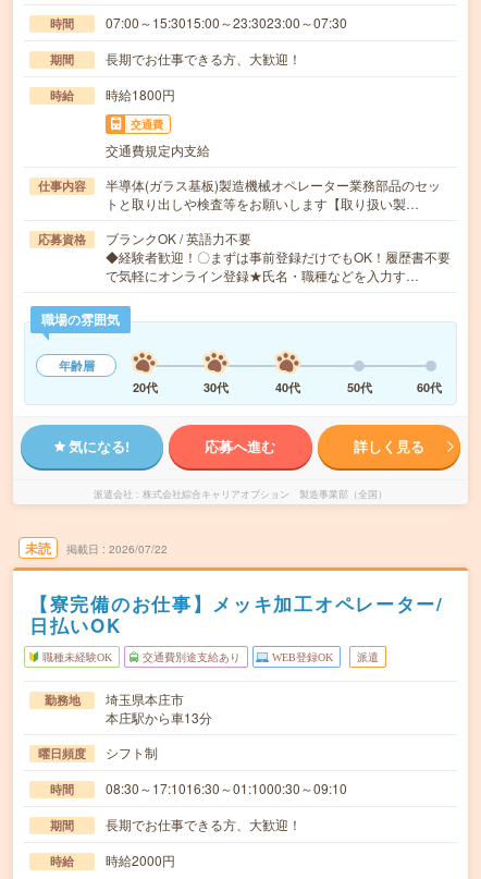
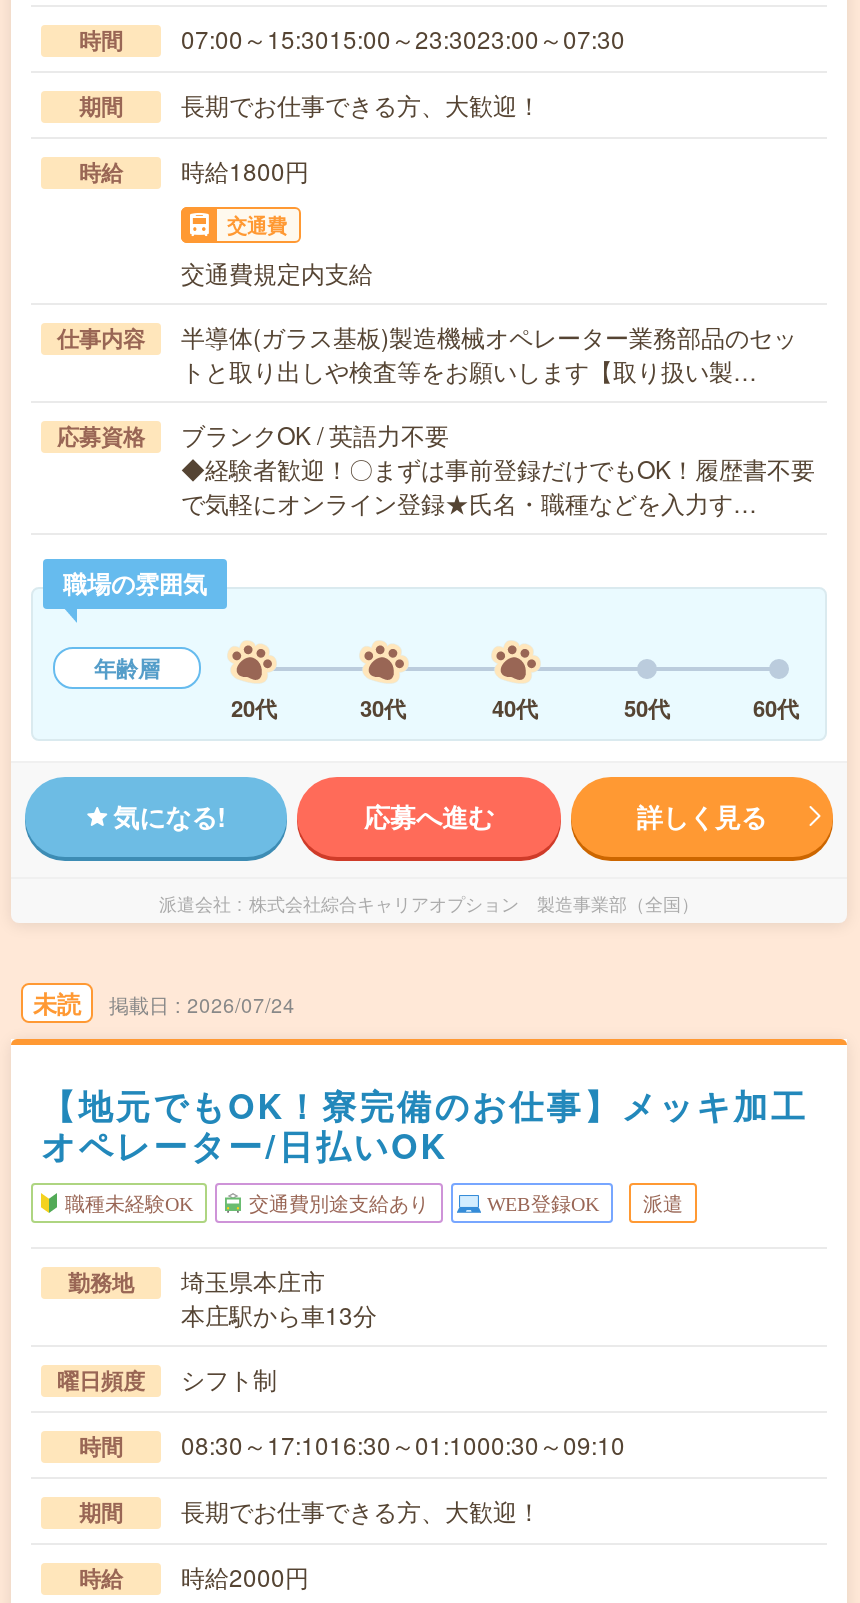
[109,541,168,557] 2026/07/22 -> [187,991,295,1019] 2026/07/24
[29,590,444,638] 【寮完備のお仕事】メッキ加工オペレーター/ | 日払いOK -> [41,1081,808,1169] 【地元でもOK！寮完備のお仕事】メッキ加工 | オペレーター/日払いOK

